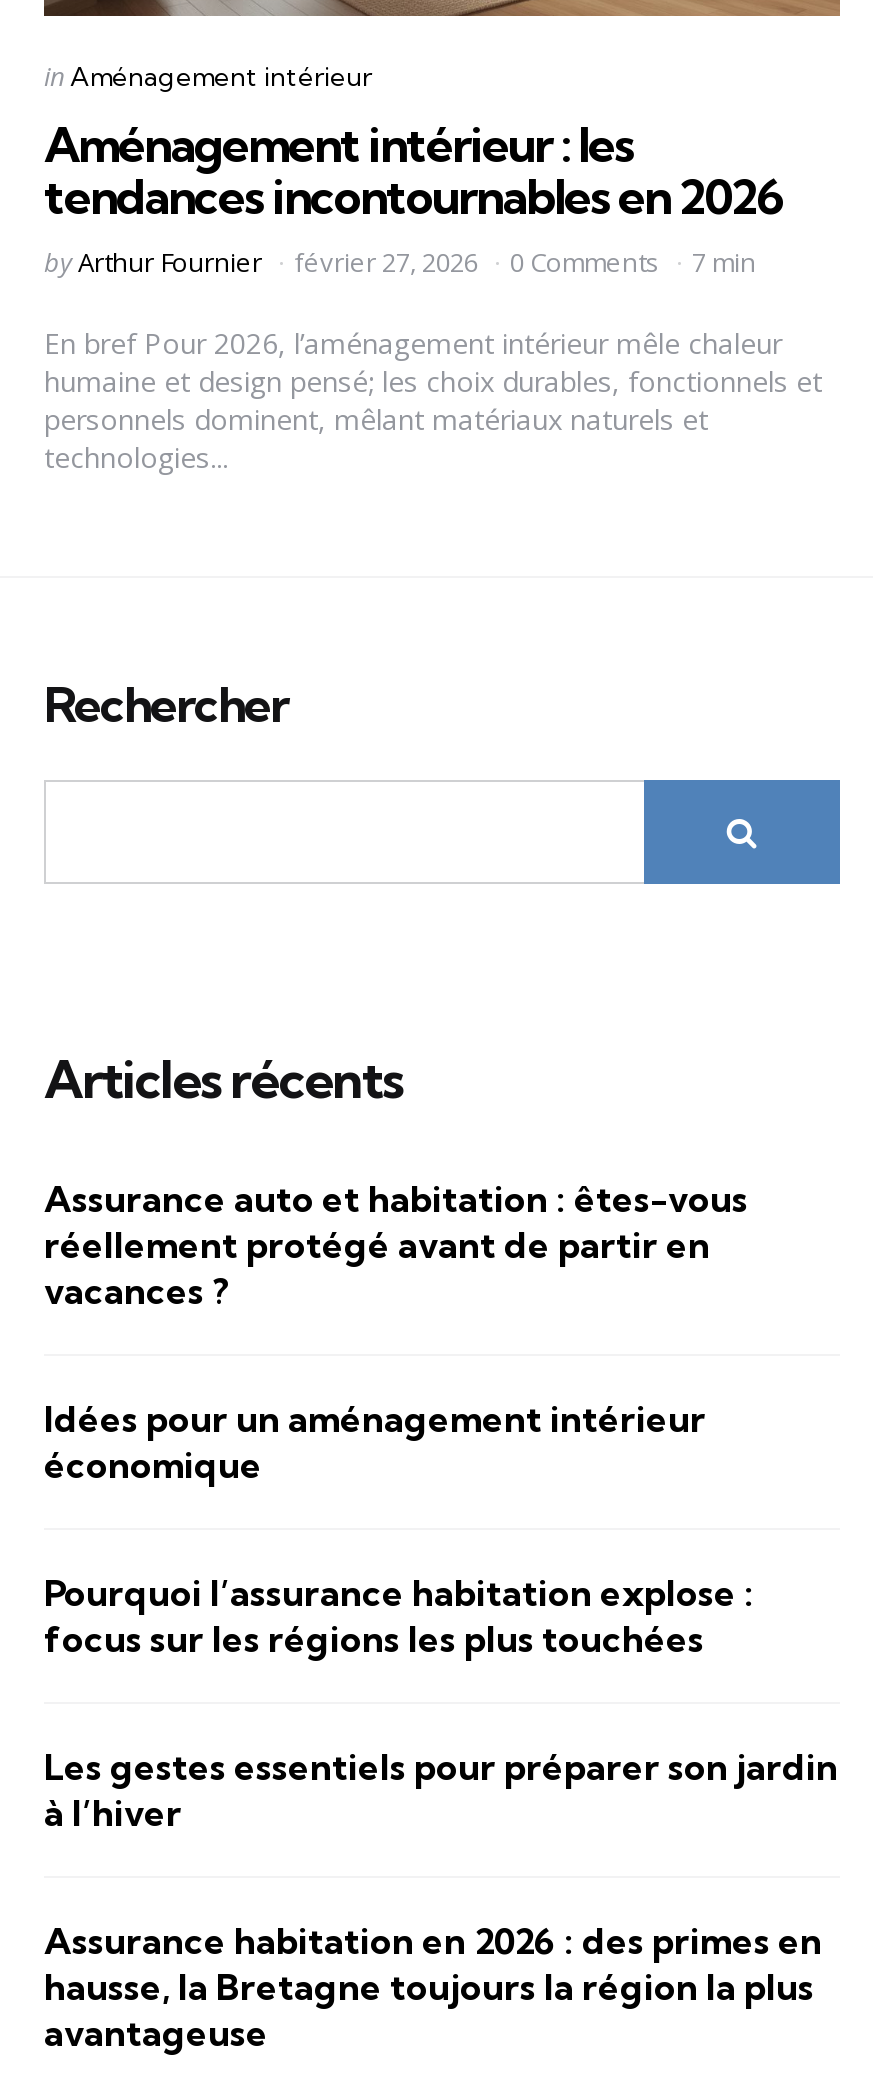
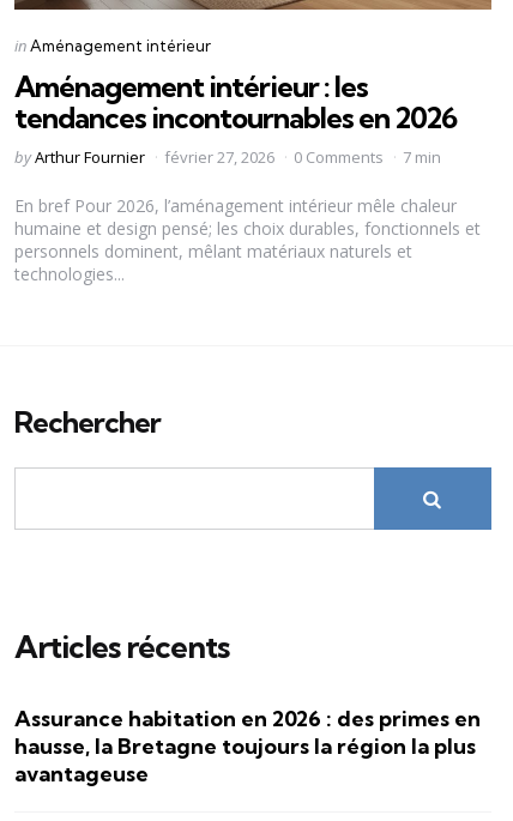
[44,1176,838,1836] Assurance auto et habitation : êtes-vous | réellement protégé avant de partir en | vacances ? | Idées pour un aménagement intérieur | économique | Pourquoi l’assurance habitation explose : | focus sur les régions les plus touchées | Les gestes essentiels pour préparer son jardin | à l’hiver -> none

